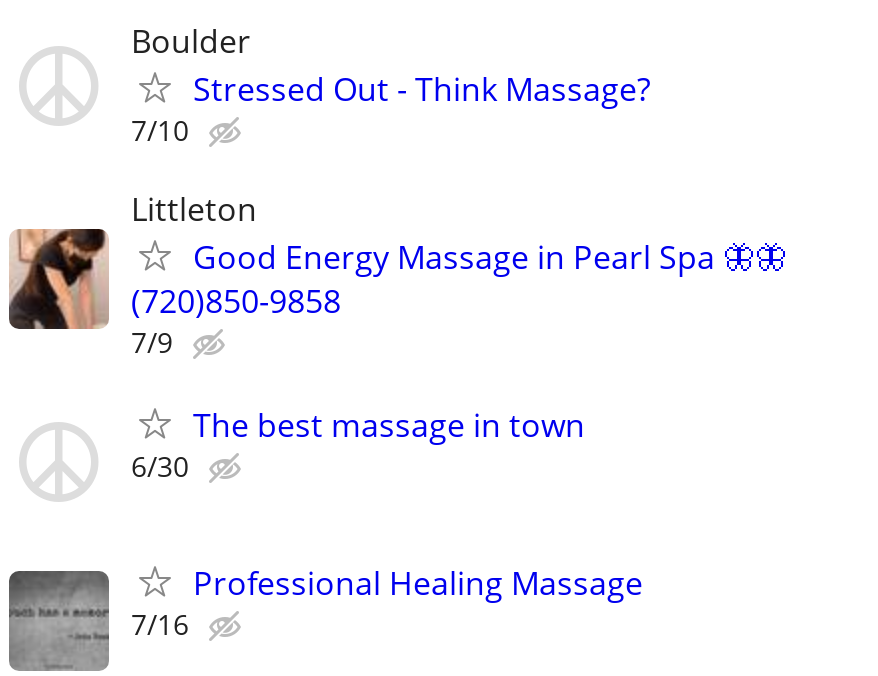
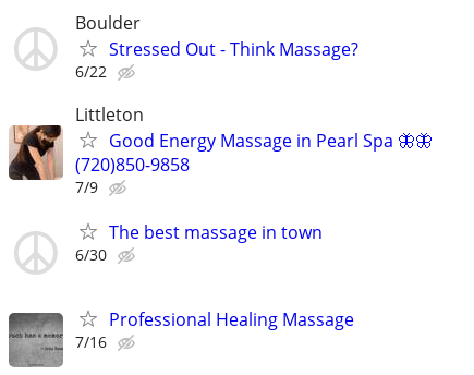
[131,111,189,149] 7/10 -> [75,61,107,82] 6/22

